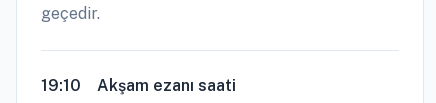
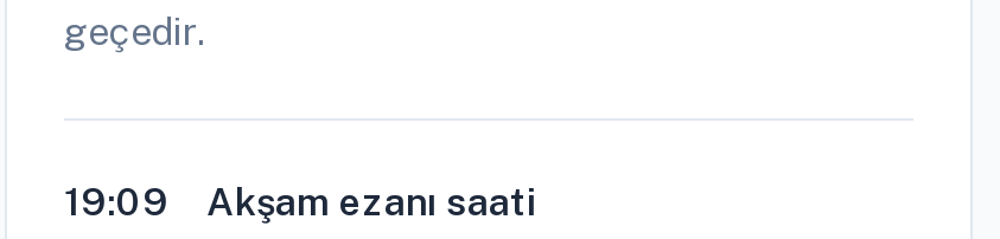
[41,76,236,95] 19:10 Akşam ezanı saati -> [64,180,536,225] 19:09 Akşam ezanı saati

